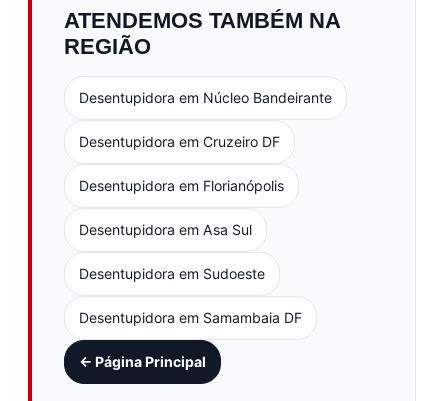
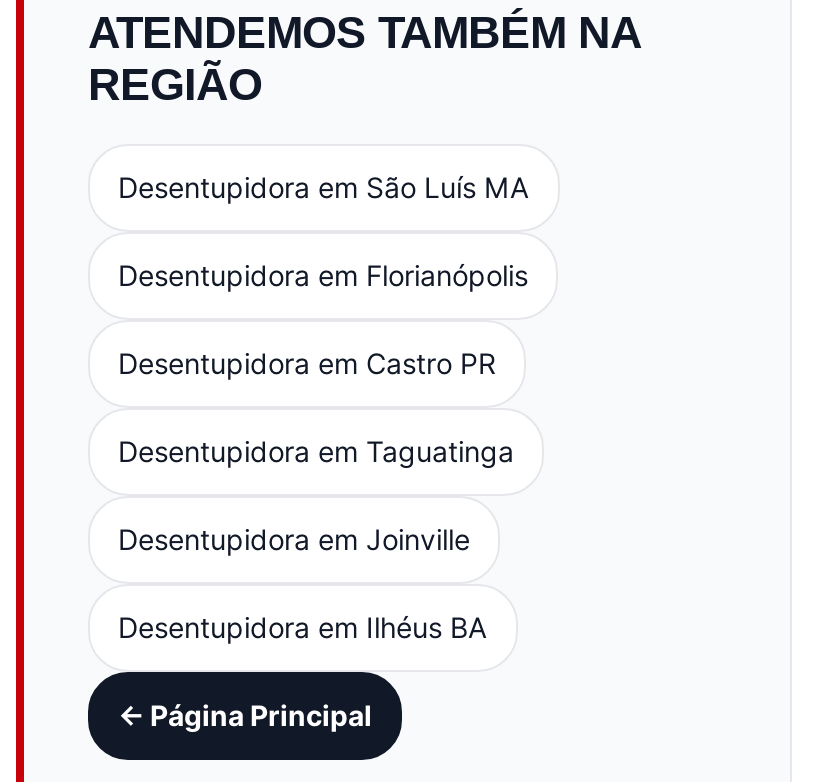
[79,89,332,150] Desentupidora em Núcleo Bandeirante | Desentupidora em Cruzeiro DF -> [118,170,530,204] Desentupidora em São Luís MA
moved [79,177,284,194] -> [118,258,528,292]: Desentupidora em Florianópolis
[79,221,302,326] Desentupidora em Asa Sul | Desentupidora em Sudoeste | Desentupidora em Samambaia DF -> [118,346,514,644] Desentupidora em Castro PR | Desentupidora em Taguatinga | Desentupidora em Joinville | Desentupidora em Ilhéus BA

